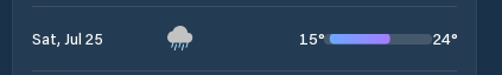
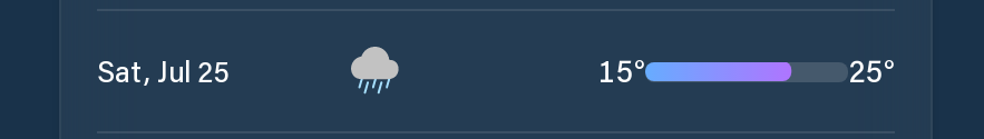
[432,27,458,49] 24° -> [848,49,897,91] 25°

